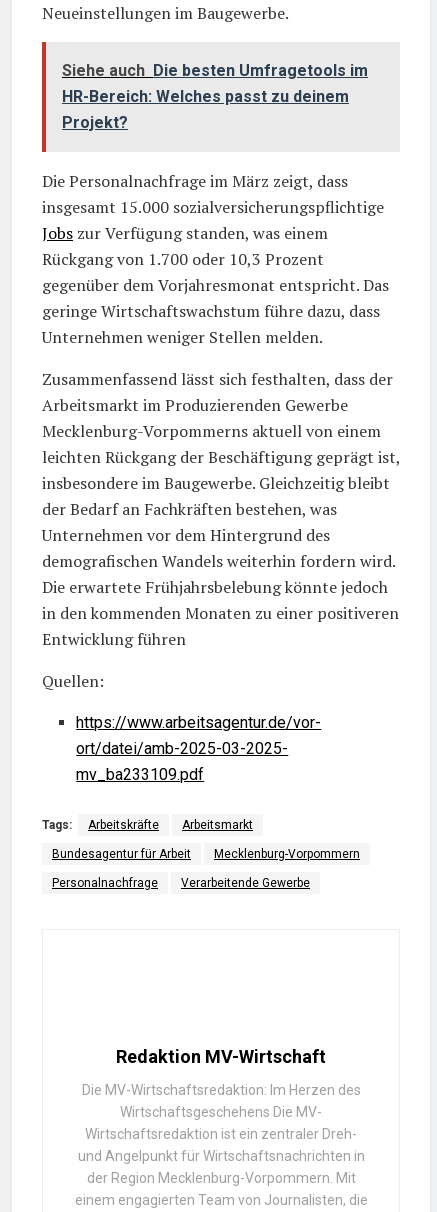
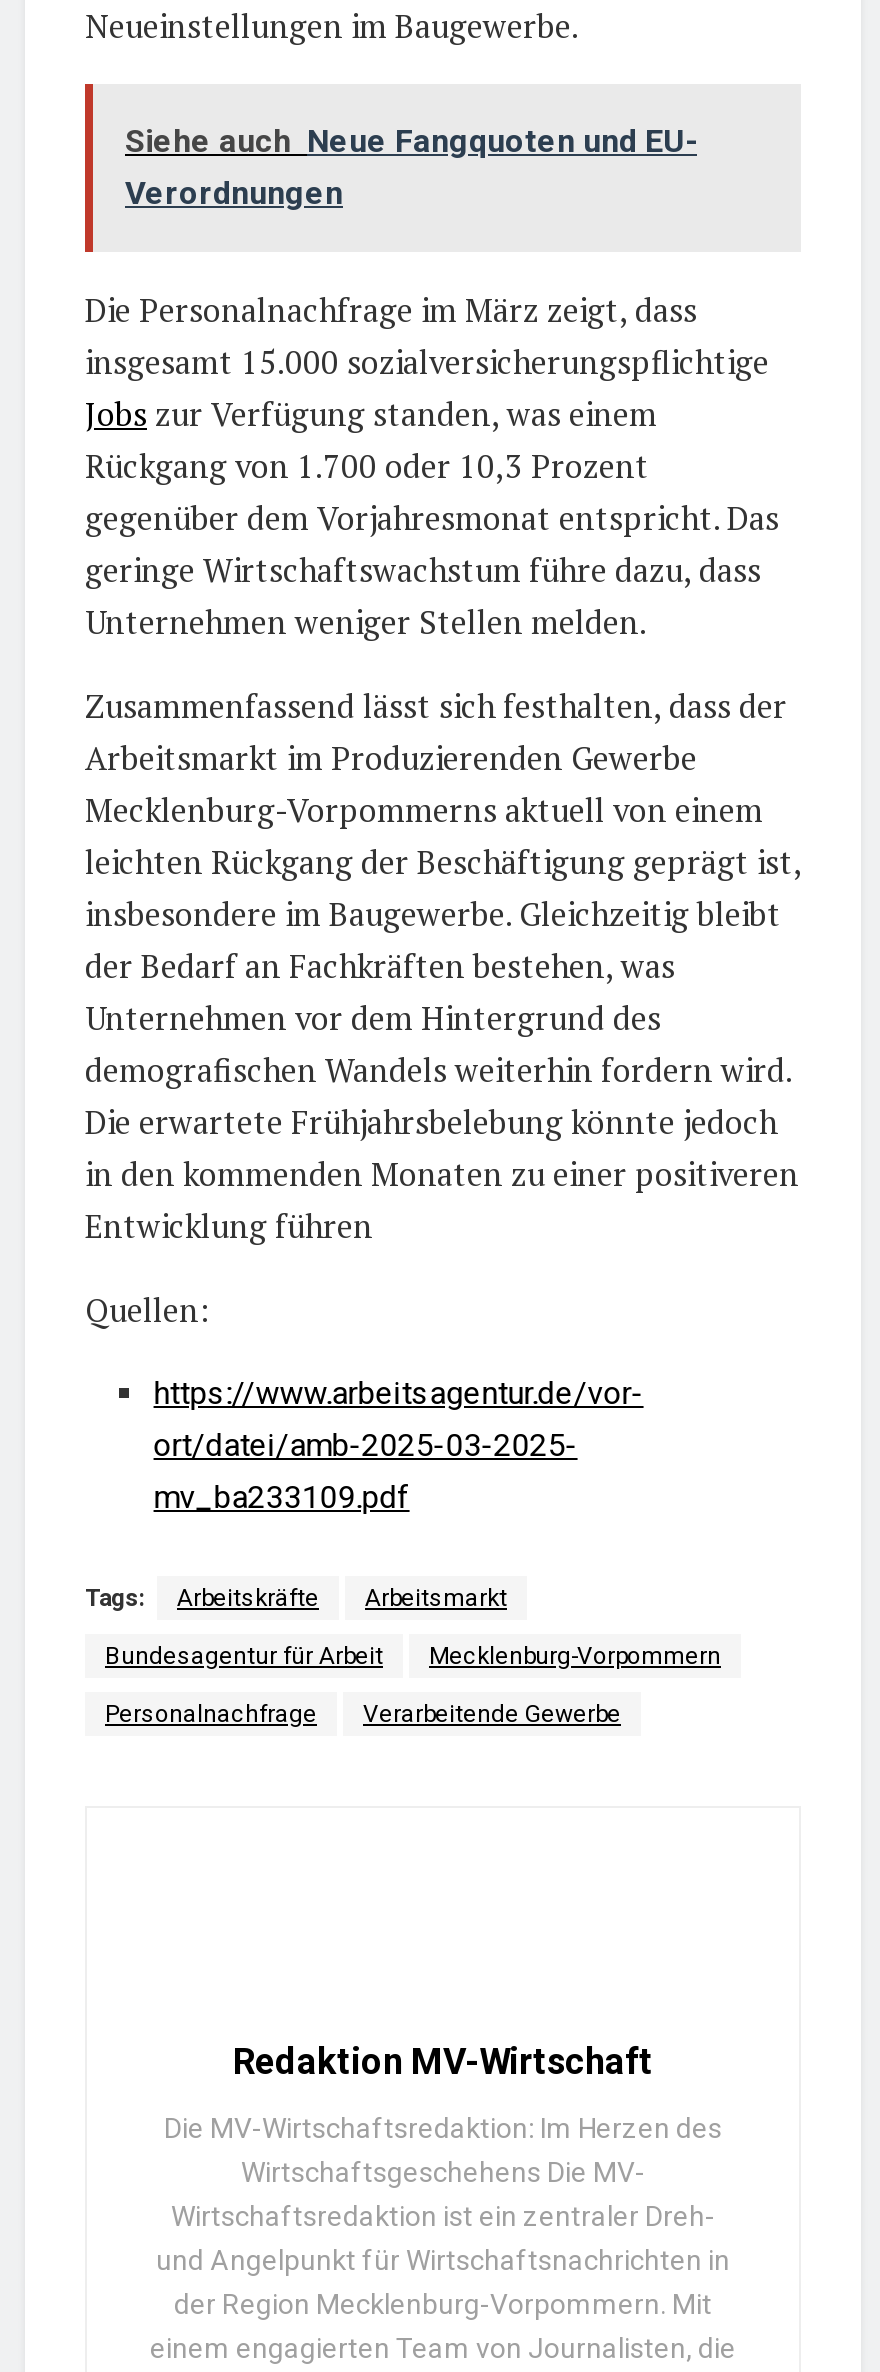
[62,61,368,132] Siehe auch Die besten Umfragetools im | HR-Bereich: Welches passt zu deinem | Projekt? -> [125,123,697,213] Siehe auch Neue Fangquoten und EU- | Verordnungen

